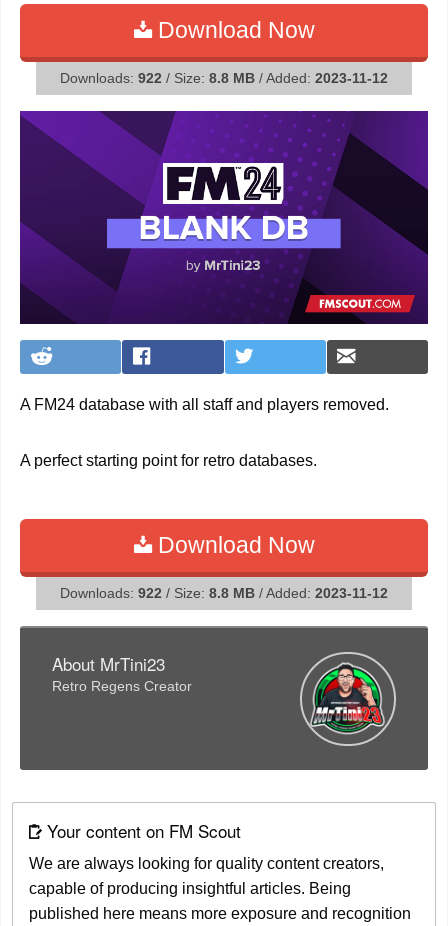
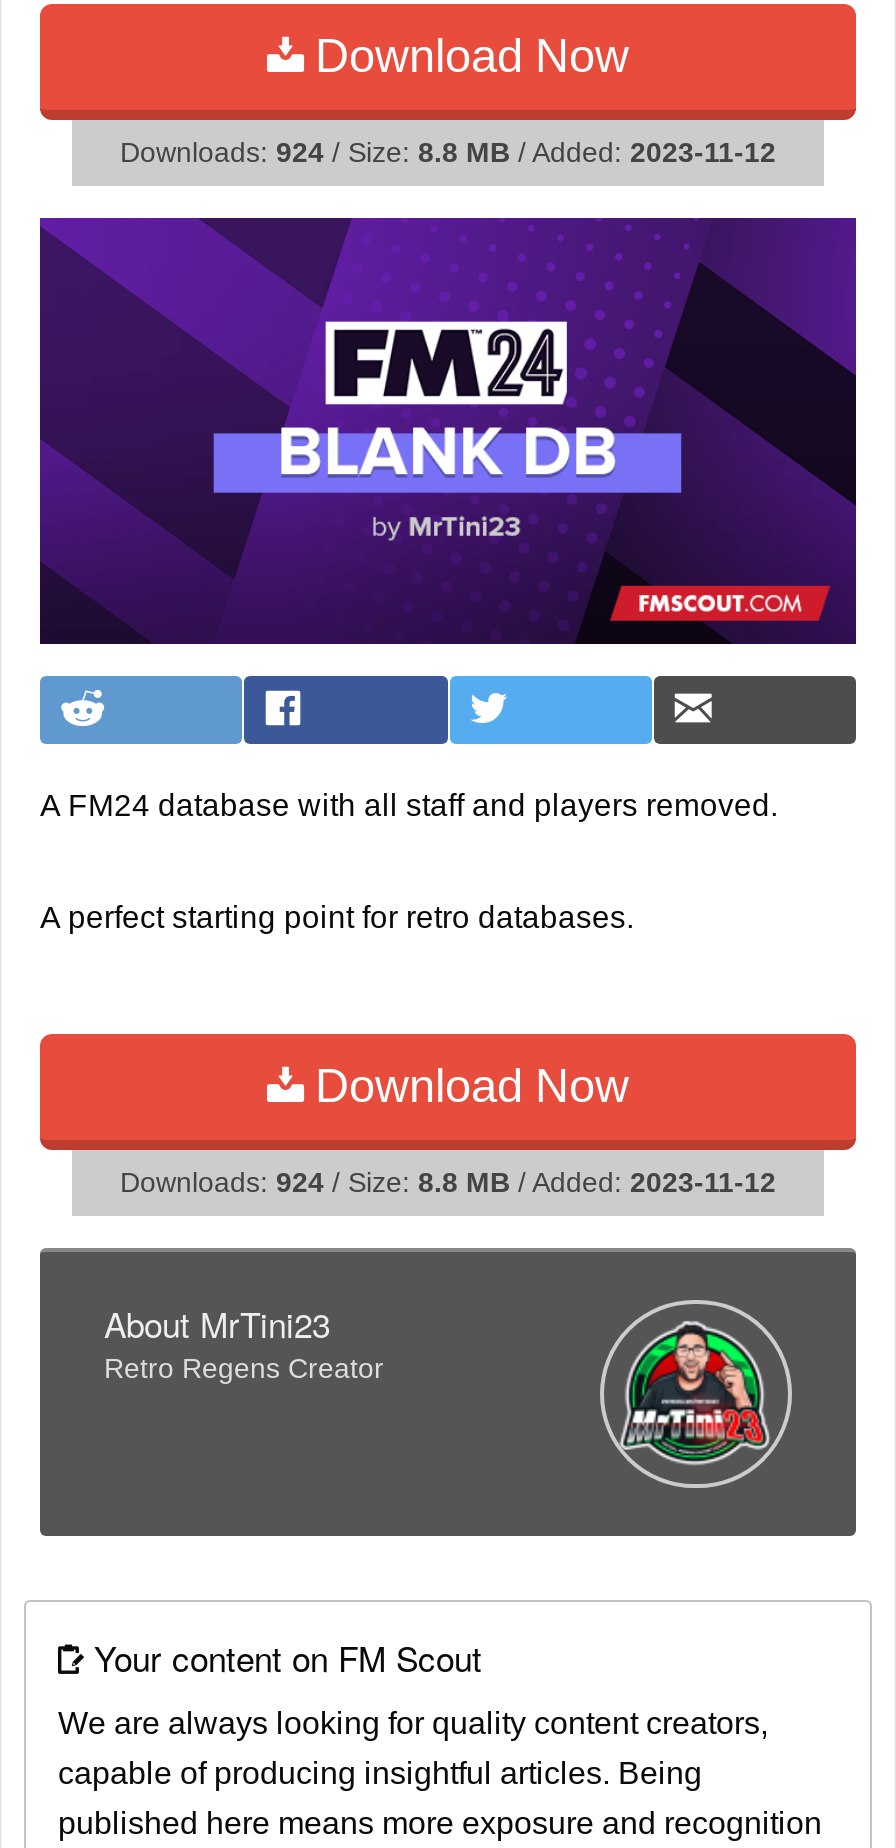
[60,70,388,86] Downloads: 922 / Size: 8.8 MB / Added: 2023-11-12 -> [120,136,776,168] Downloads: 924 / Size: 8.8 MB / Added: 2023-11-12
[60,585,388,601] Downloads: 922 / Size: 8.8 MB / Added: 2023-11-12 -> [120,1166,776,1198] Downloads: 924 / Size: 8.8 MB / Added: 2023-11-12

